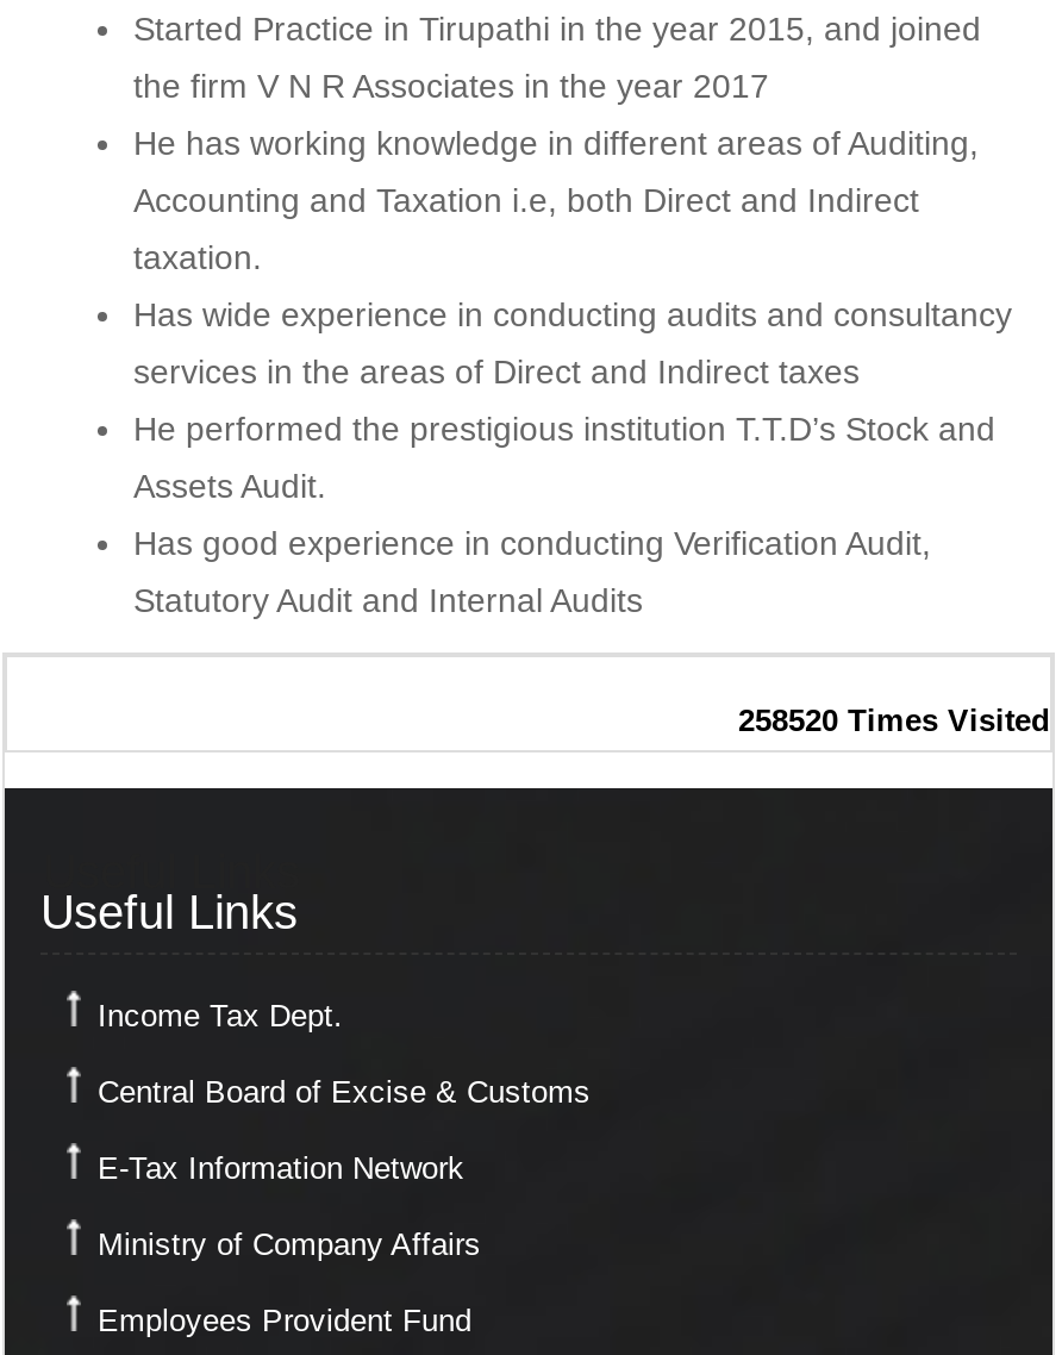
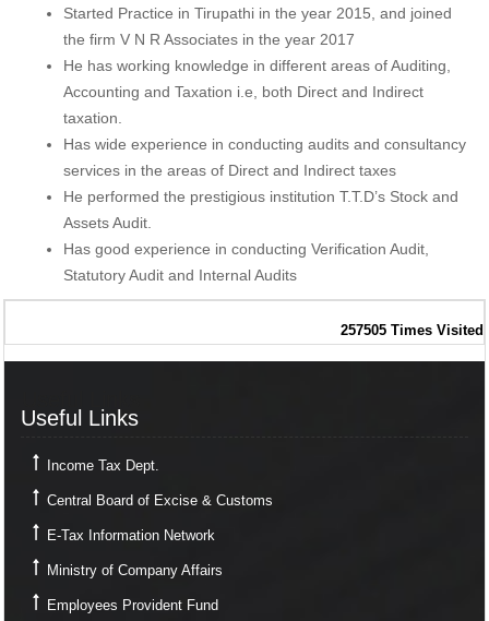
[738,703,1050,738] 258520 Times Visited -> [341,322,484,338] 257505 Times Visited

